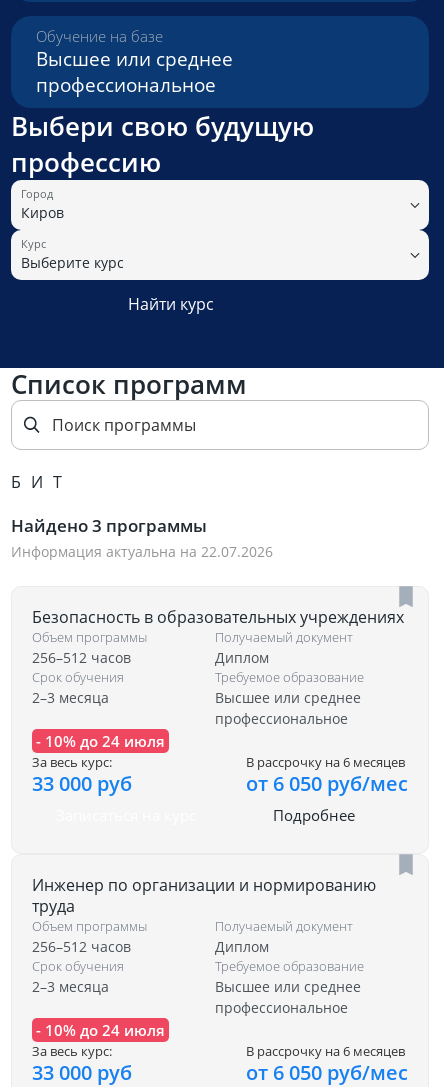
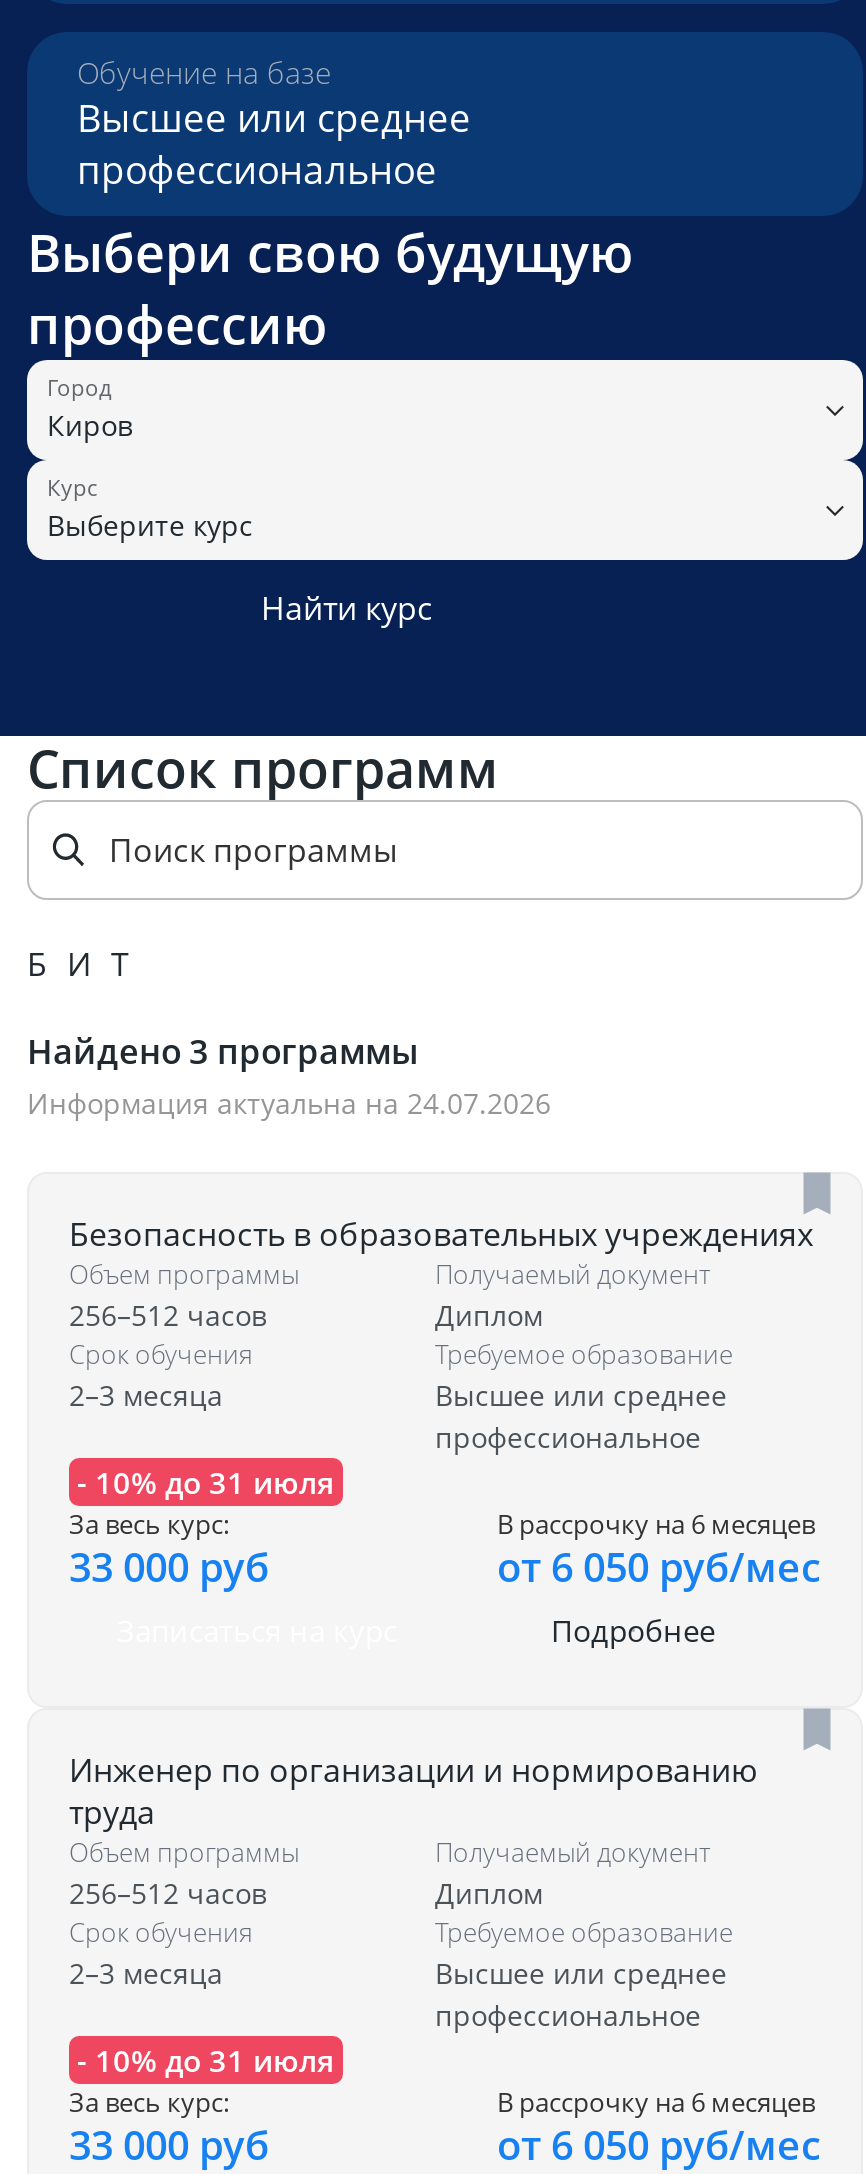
[11,542,273,561] Информация актуальна на 22.07.2026 -> [27,1085,551,1123] Информация актуальна на 24.07.2026
[36,731,165,751] - 10% до 24 июля -> [77,1463,335,1503] - 10% до 31 июля
[36,1020,165,1040] - 10% до 24 июля -> [77,2041,335,2081] - 10% до 31 июля

